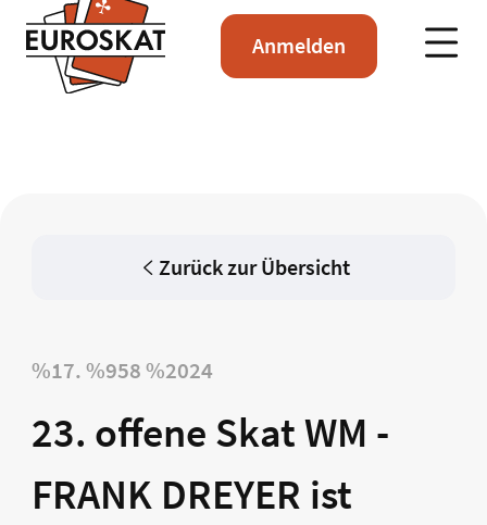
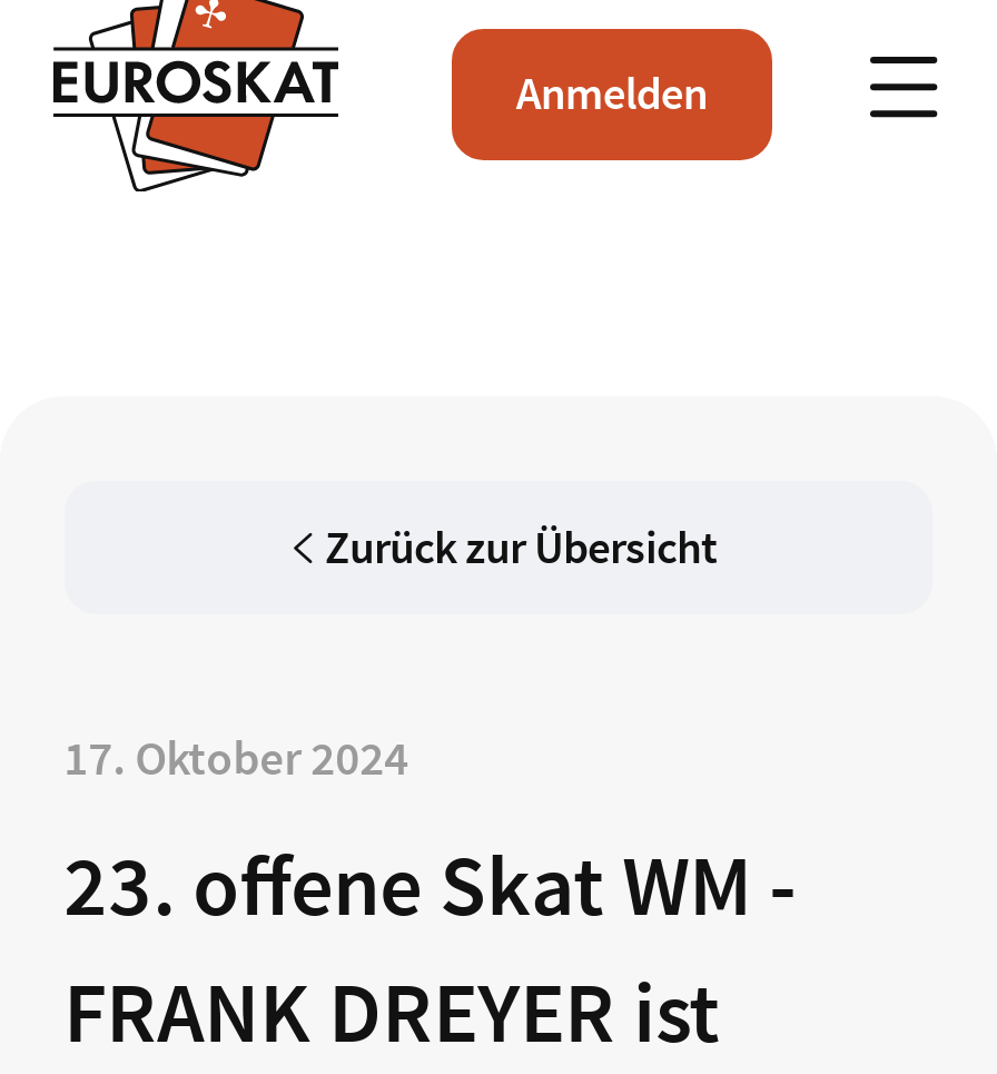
[31,355,213,384] %17. %958 %2024 -> [64,727,409,787] 17. Oktober 2024

